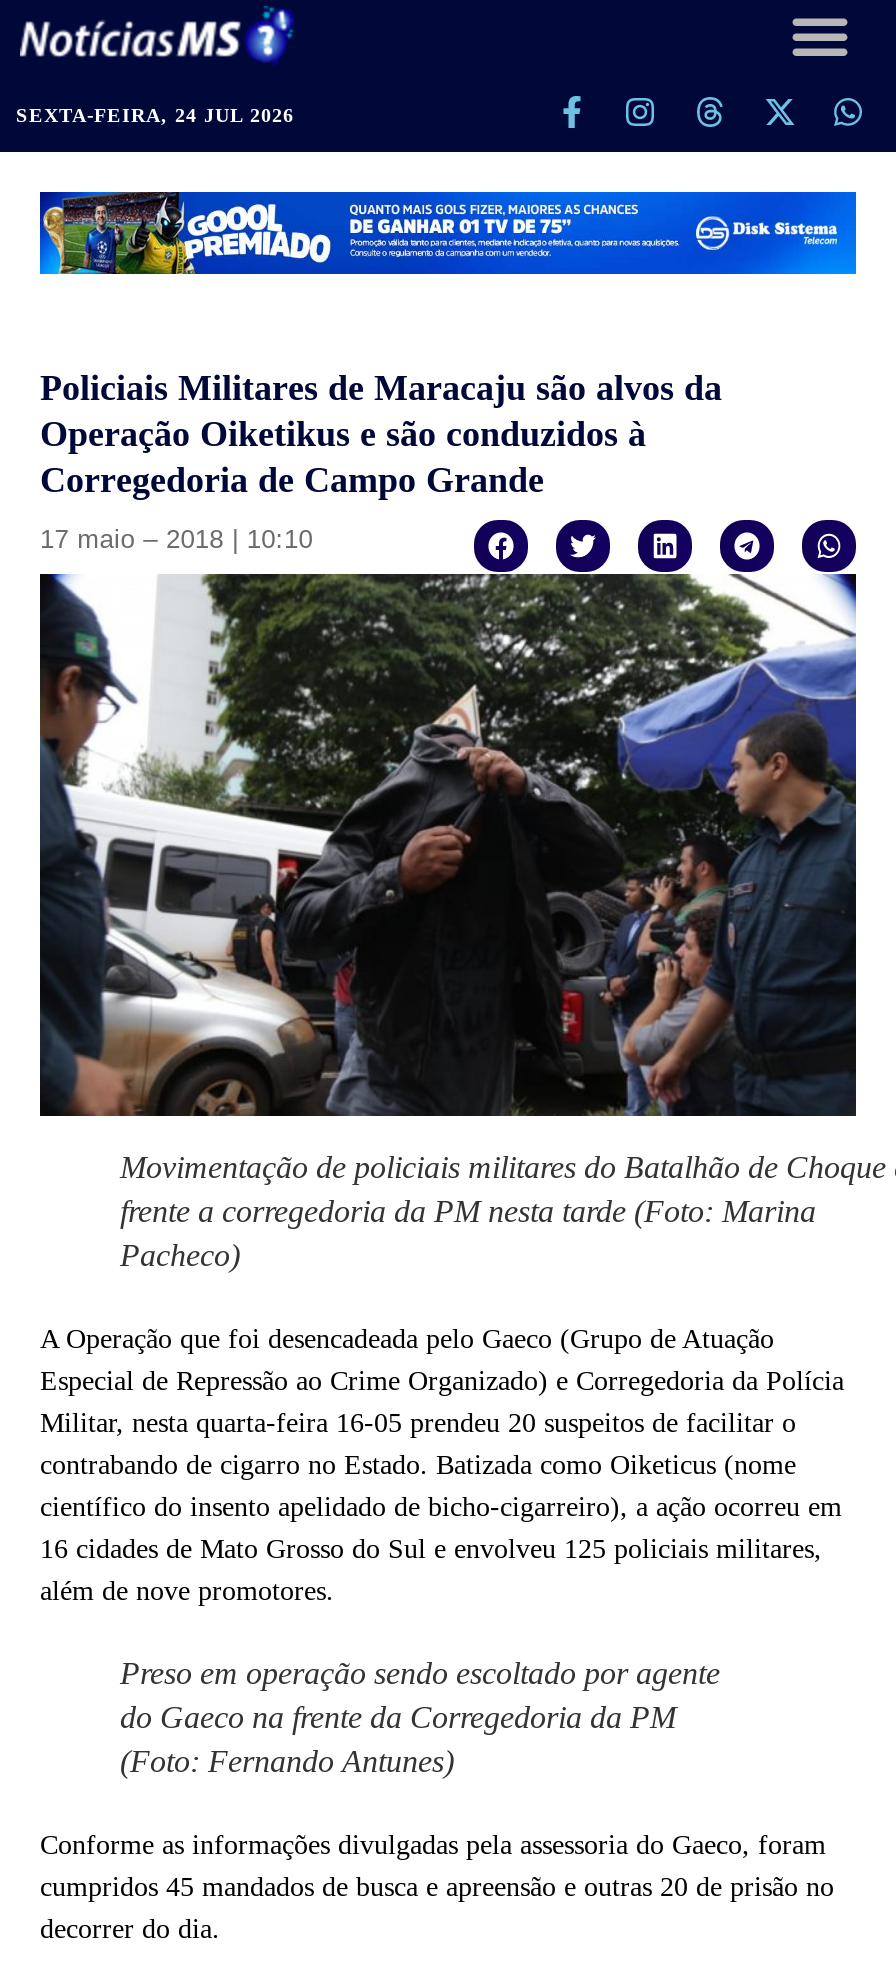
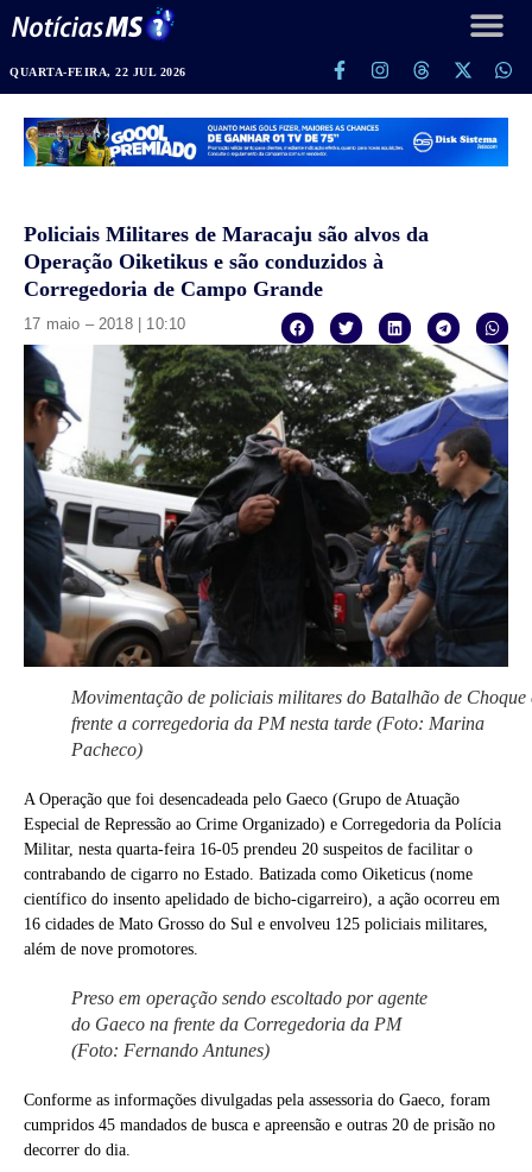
[16,104,294,126] SEXTA-FEIRA, 24 JUL 2026 -> [9,65,186,78] QUARTA-FEIRA, 22 JUL 2026

